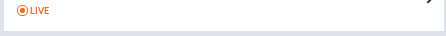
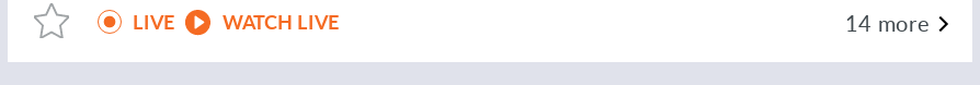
none -> [223,7,928,37] WATCH LIVE | 14 more

